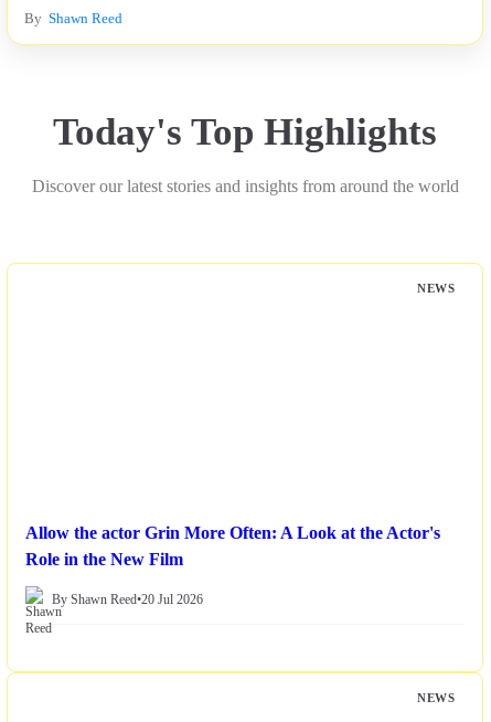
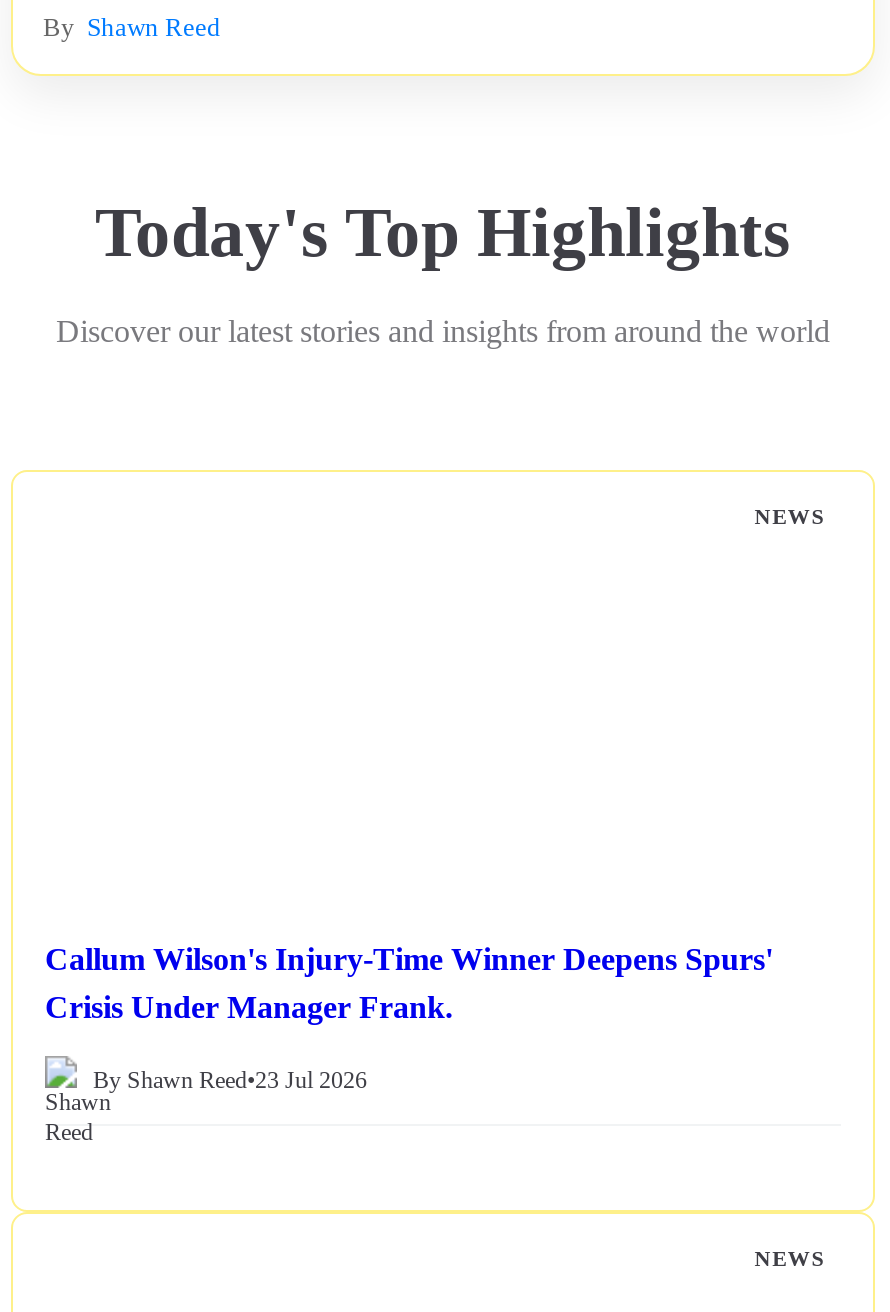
[25,524,440,569] Allow the actor Grin More Often: A Look at the Actor's | Role in the New Film -> [45,942,773,1024] Callum Wilson's Injury-Time Winner Deepens Spurs' | Crisis Under Manager Frank.
[52,591,203,607] By Shawn Reed•20 Jul 2026 -> [93,1065,367,1093] By Shawn Reed•23 Jul 2026

